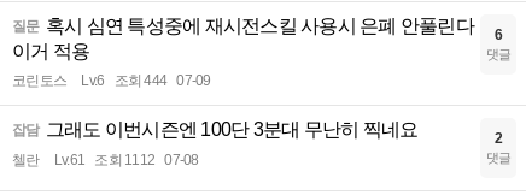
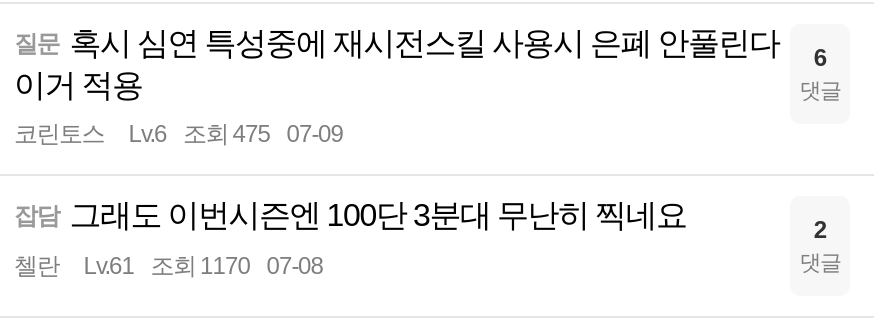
[12,72,211,89] 코린토스 Lv.6 조회 444 07-09 -> [14,120,343,148] 코린토스 Lv.6 조회 475 07-09
[12,152,198,169] 첼란 Lv.61 조회 1112 07-08 -> [14,252,323,280] 첼란 Lv.61 조회 1170 07-08

